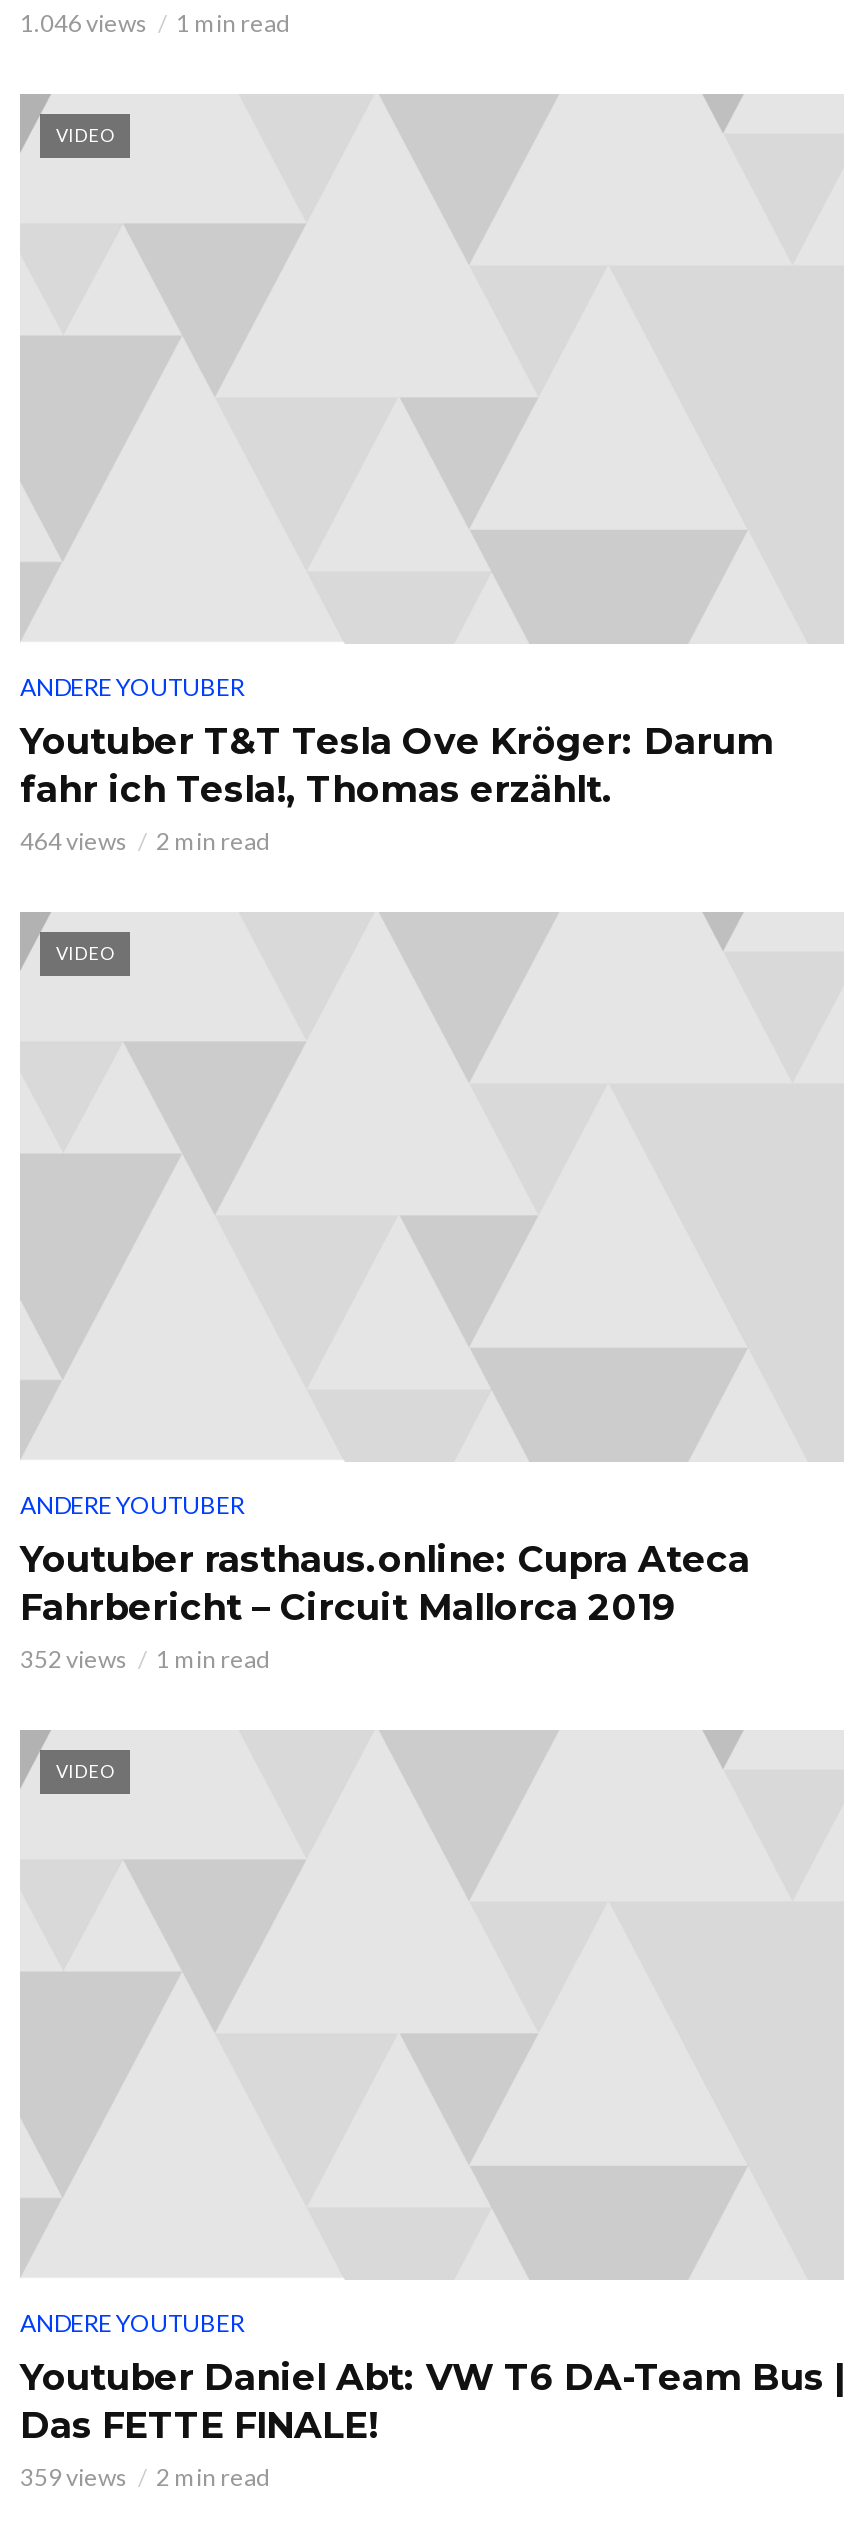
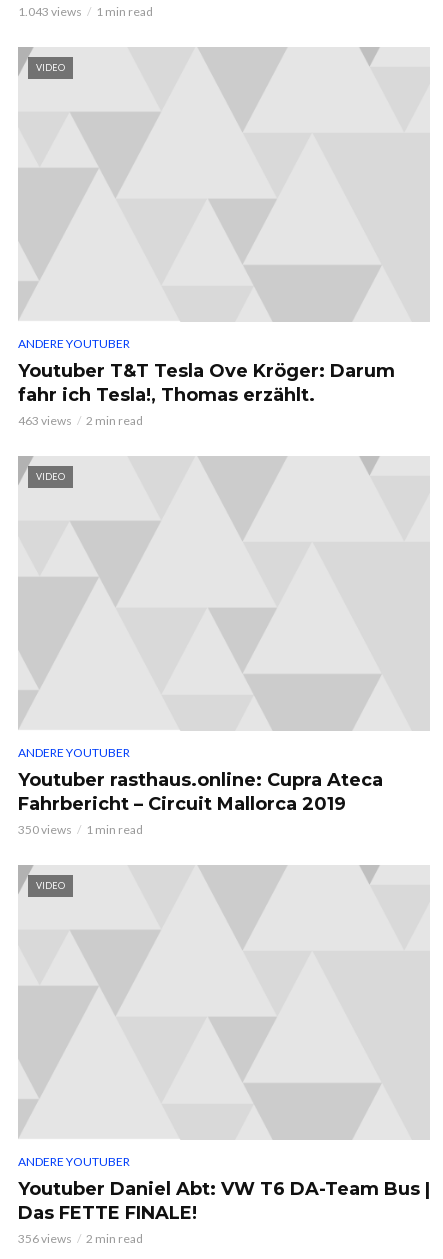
[20,8,290,38] 1.046 views 1 min read -> [18,4,153,19] 1.043 views 1 min read
[20,826,270,856] 464 views 2 min read -> [18,413,143,428] 463 views 2 min read
[20,1645,270,1675] 352 views 1 min read -> [18,822,143,837] 350 views 1 min read
[20,2463,270,2493] 359 views 2 min read -> [18,1231,143,1246] 356 views 2 min read

